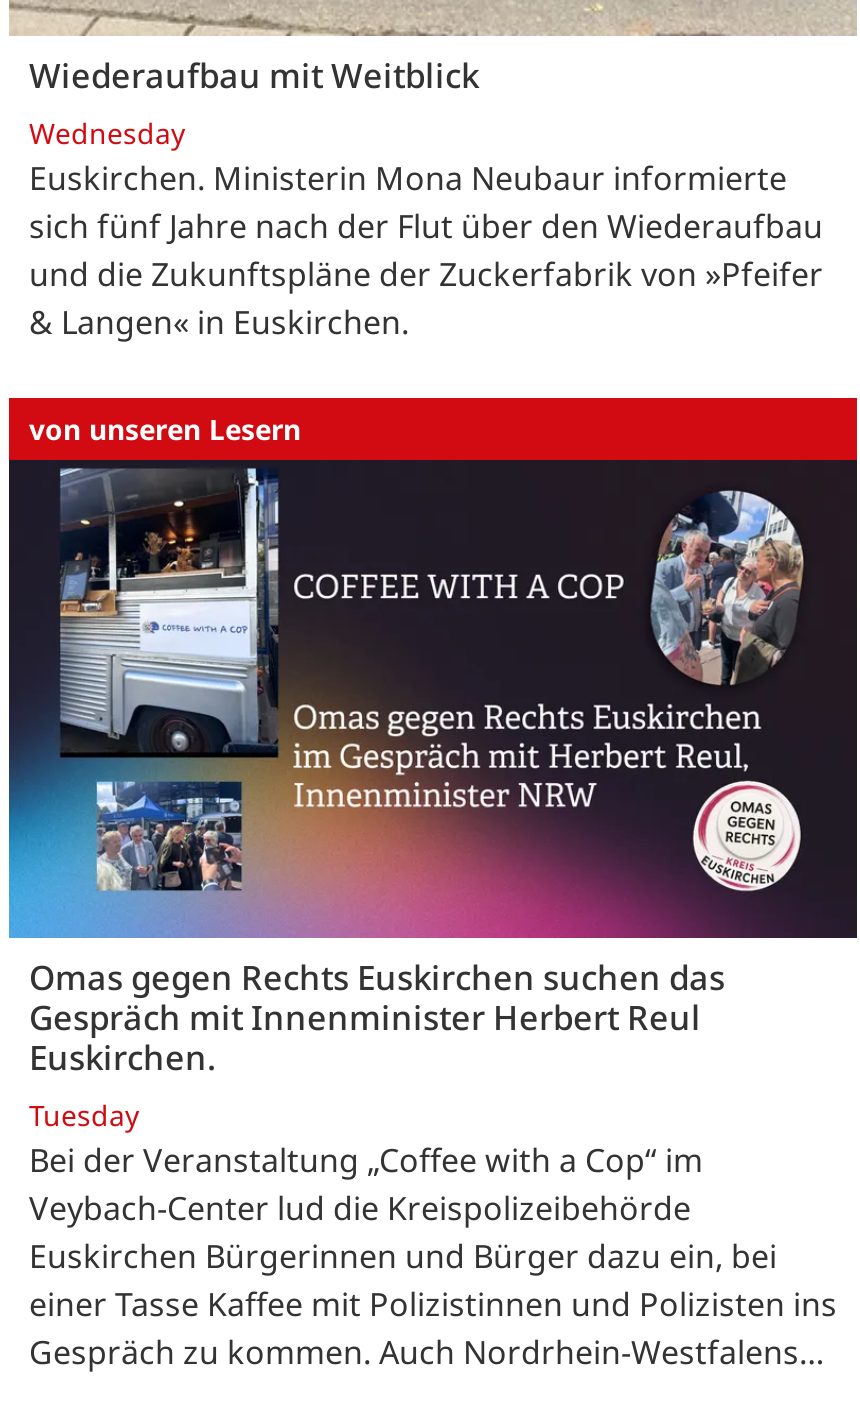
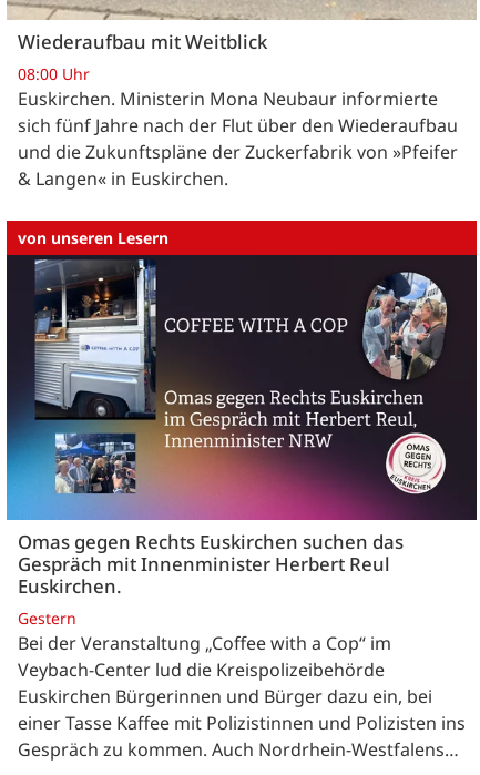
[29,114,185,152] Wednesday -> [18,63,90,84] 08:00 Uhr
[29,1096,139,1134] Tuesday -> [18,608,76,629] Gestern

